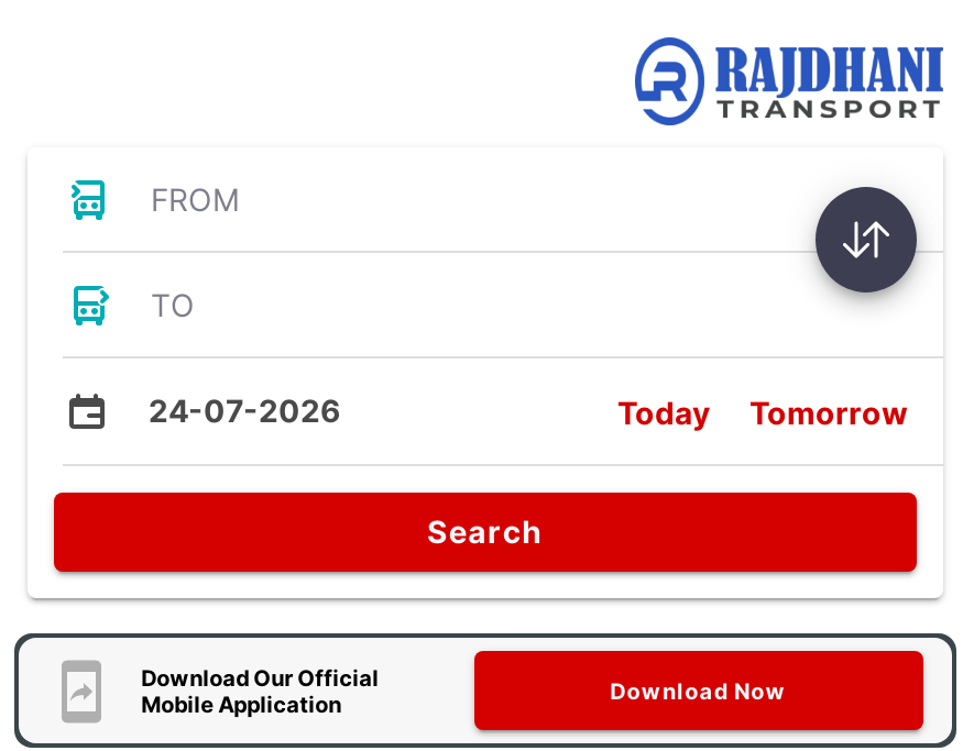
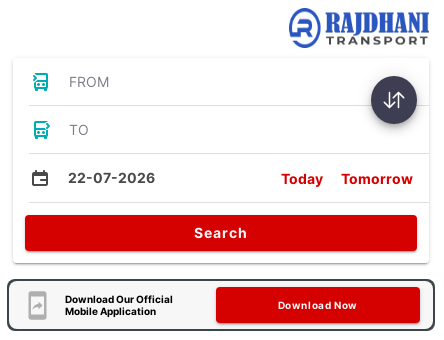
[149,391,340,429] 24-07-2026 -> [68,169,155,186] 22-07-2026

